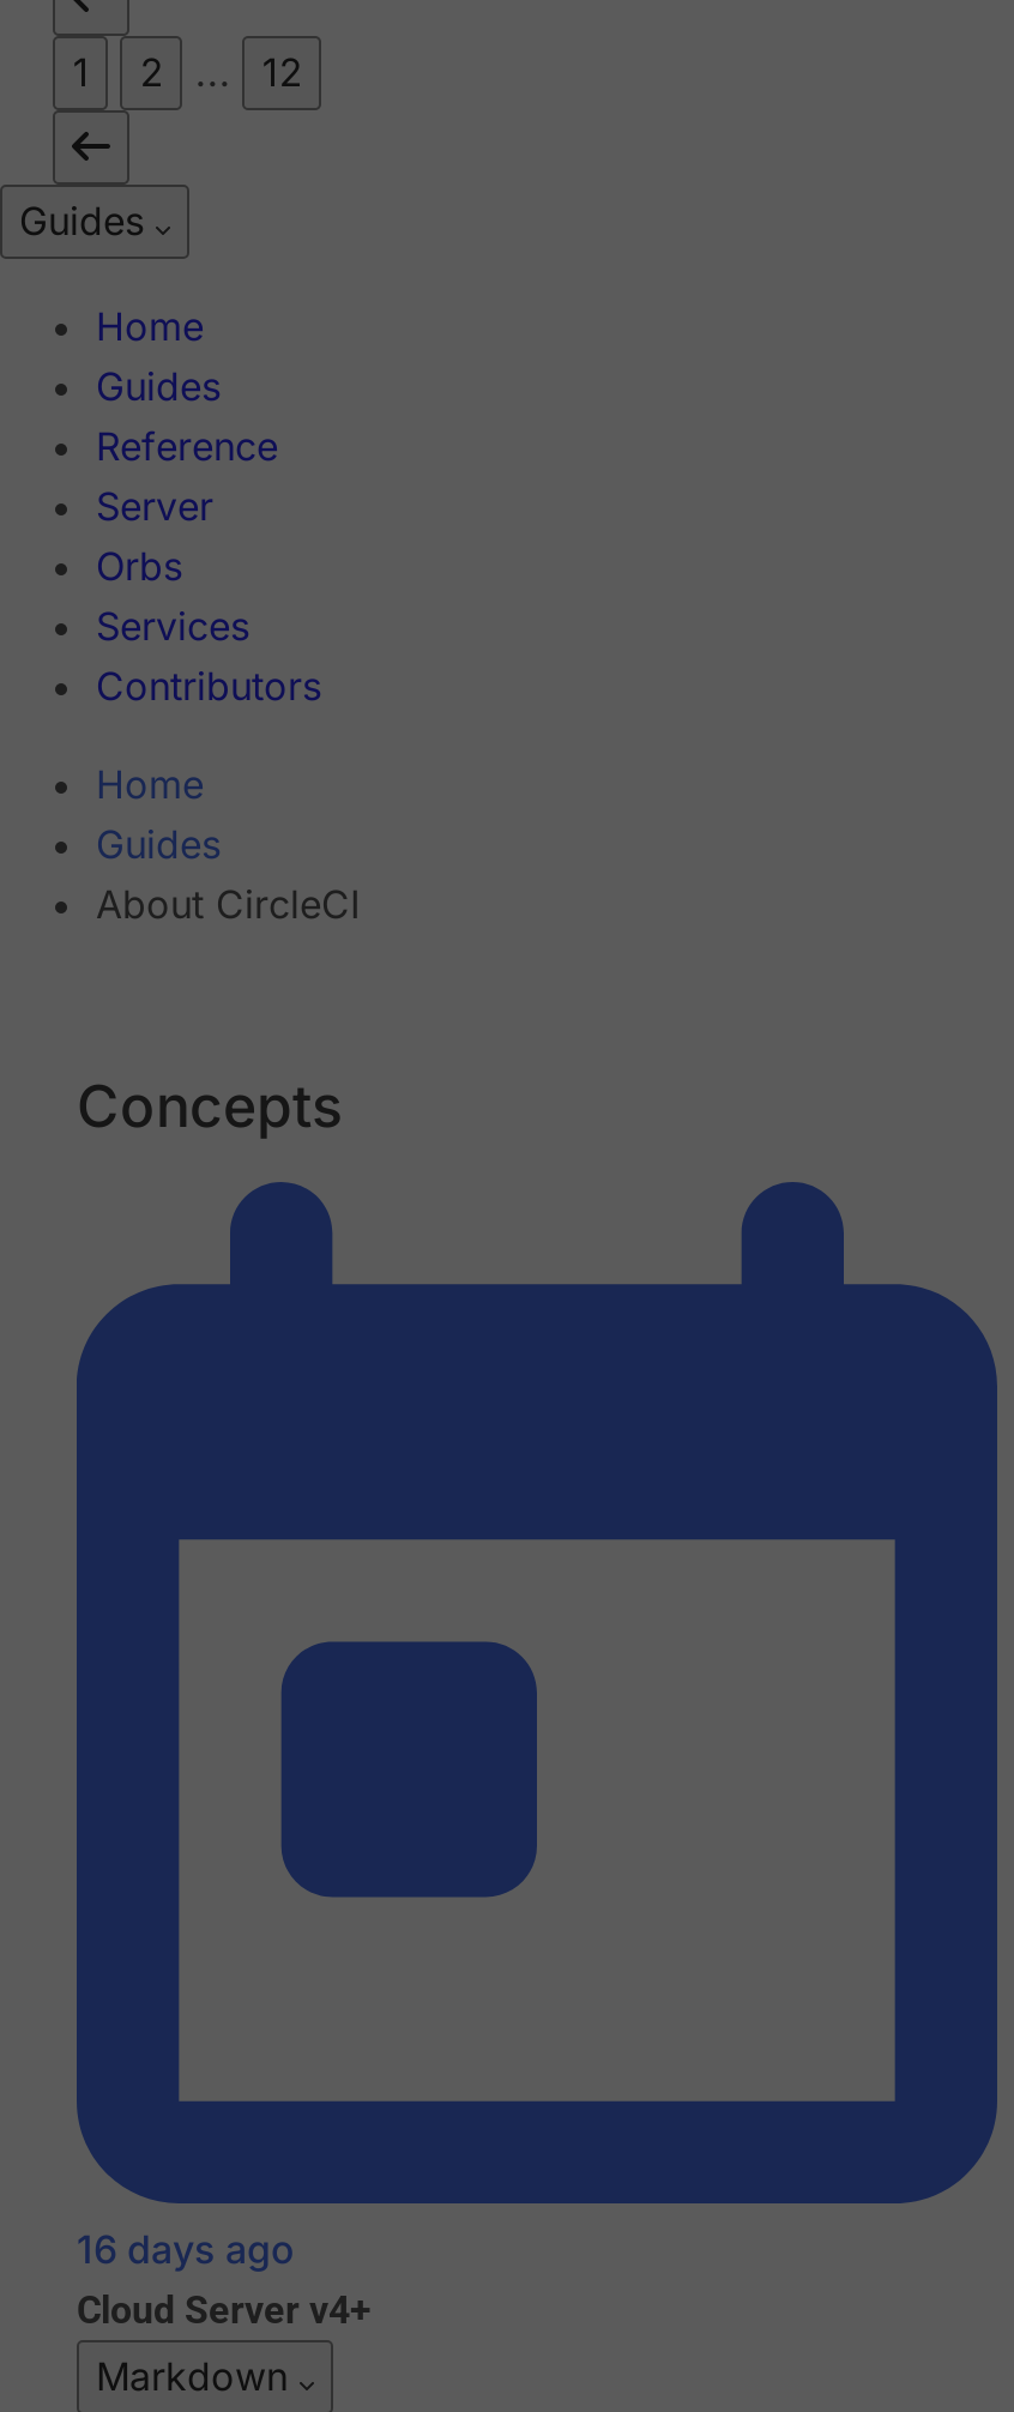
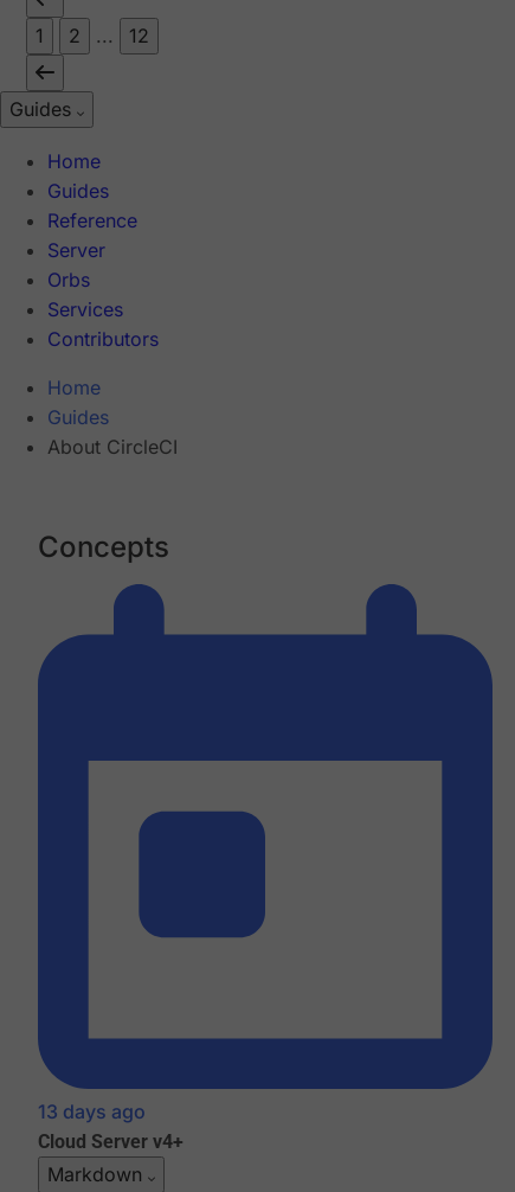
[77,2226,295,2274] 16 days ago -> [38,1100,146,1124] 13 days ago

